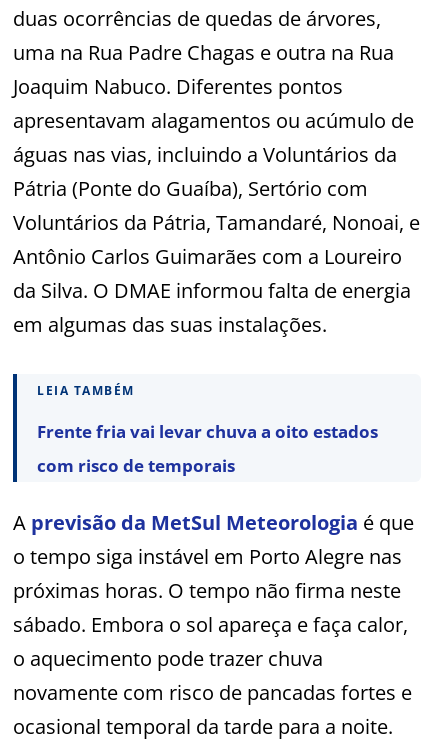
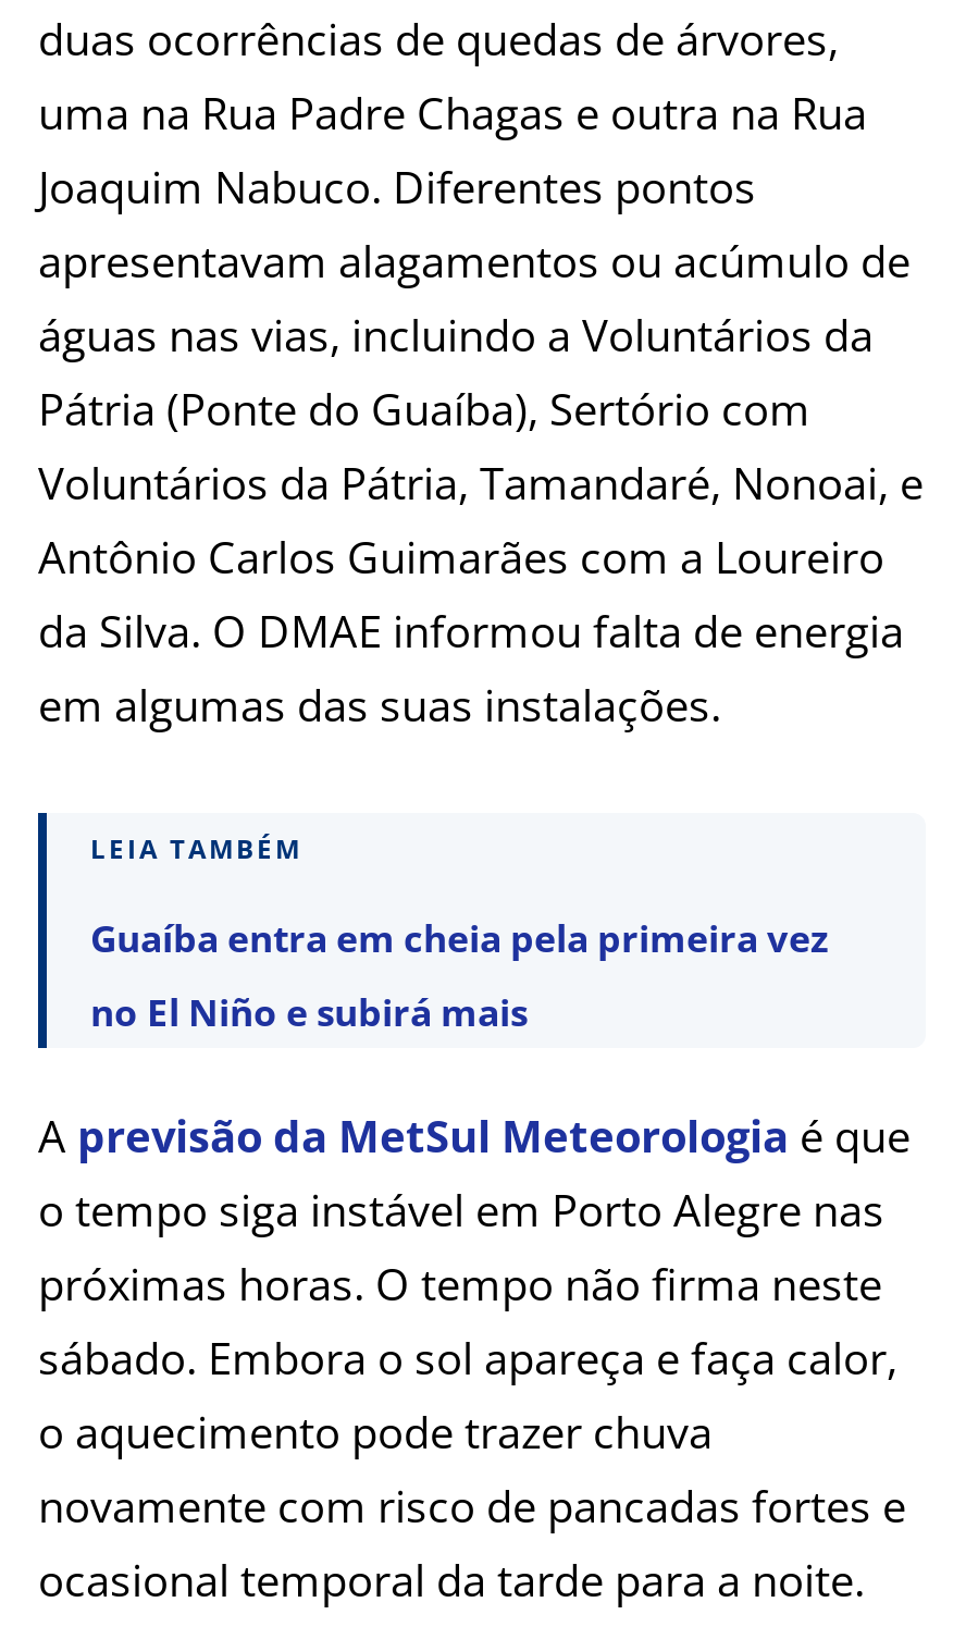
[37,420,378,443] Frente fria vai levar chuva a oito estados -> [90,913,828,963] Guaíba entra em cheia pela primeira vez
[37,454,235,477] com risco de temporais -> [90,987,528,1037] no El Niño e subirá mais

